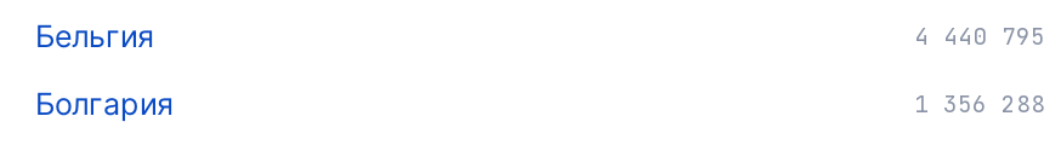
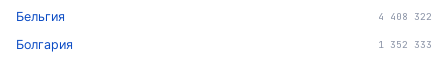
[914,21,1045,52] 4 440 795 -> [378,10,432,23] 4 408 322
[914,88,1045,120] 1 356 288 -> [378,38,432,51] 1 352 333

